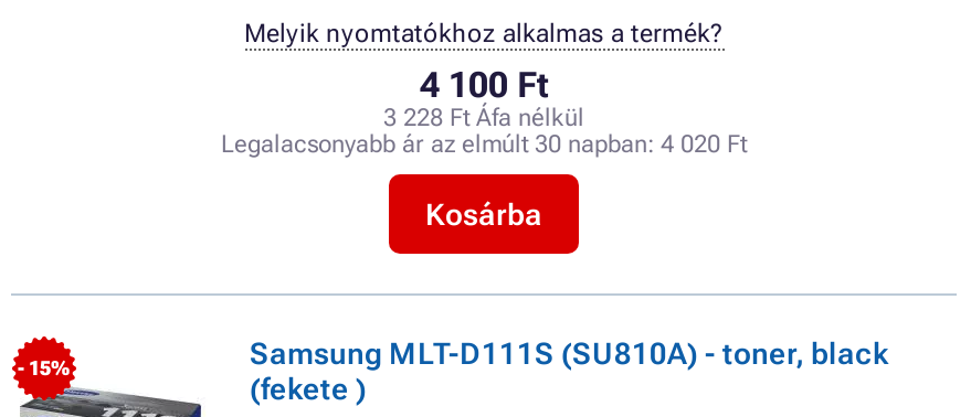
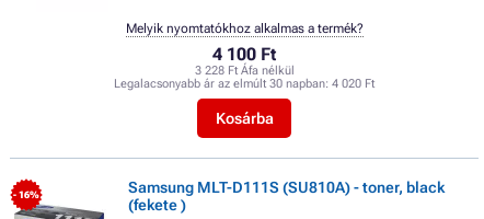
[18,358,71,380] - 15% -> [13,190,39,201] - 16%

